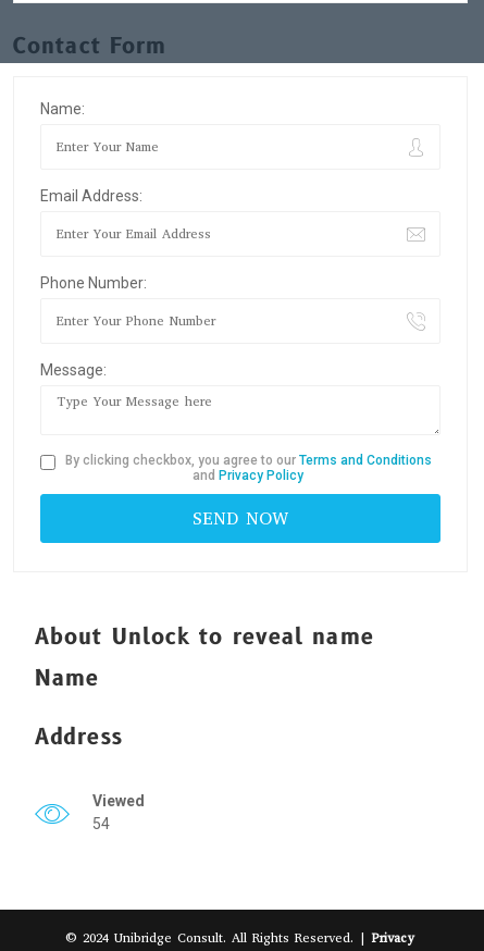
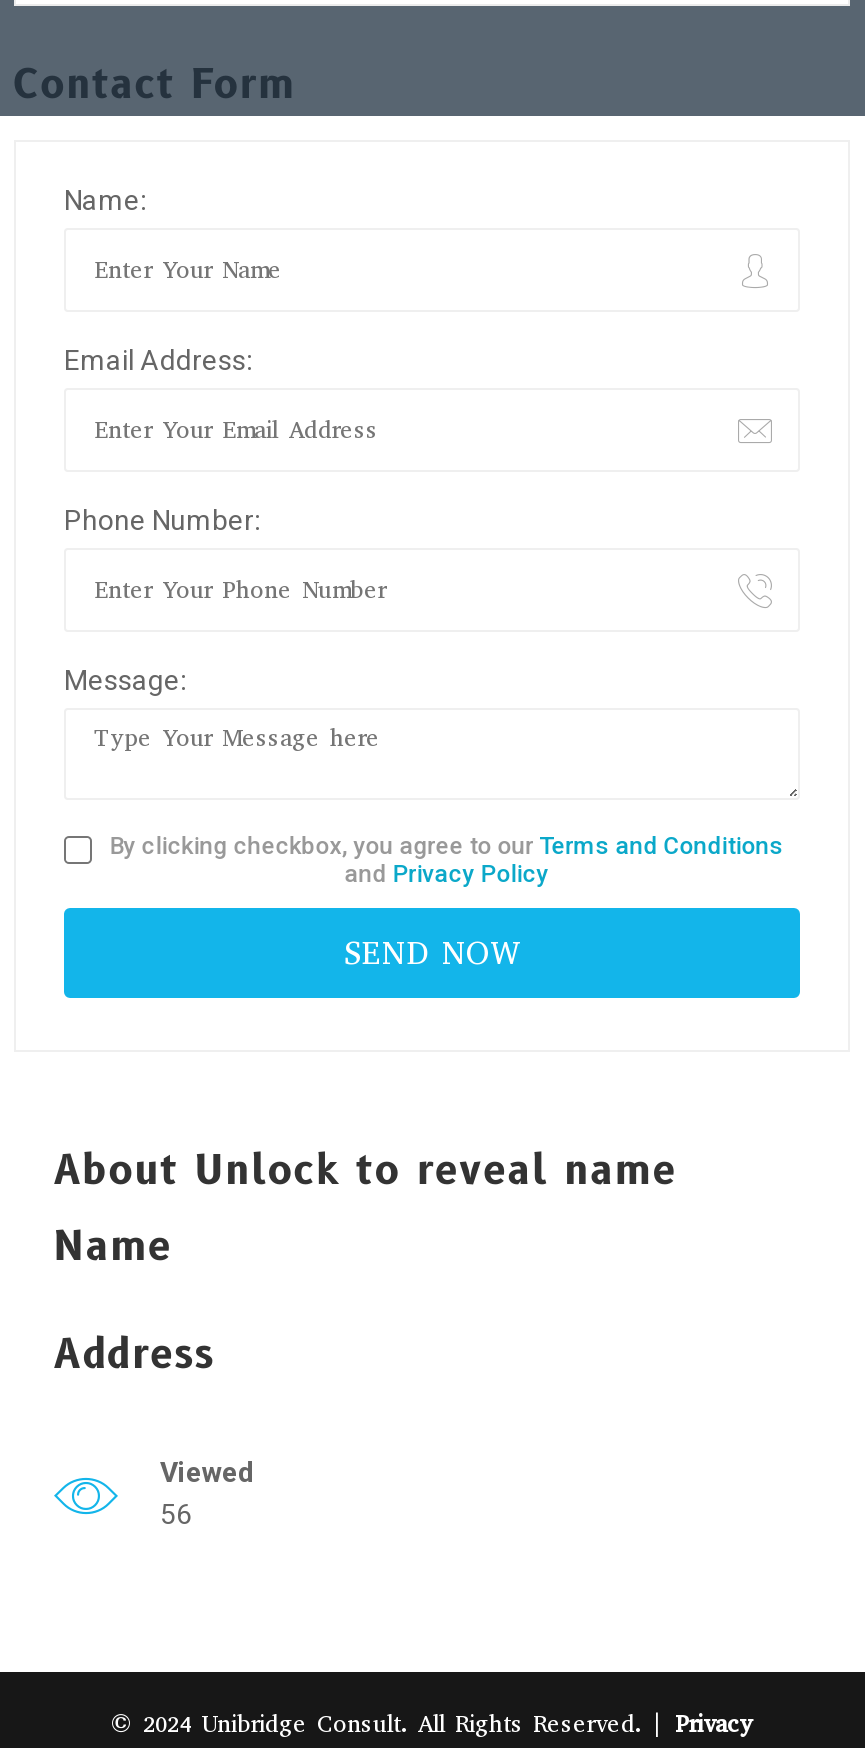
[92,815,110,832] 54 -> [160,1498,192,1530] 56

